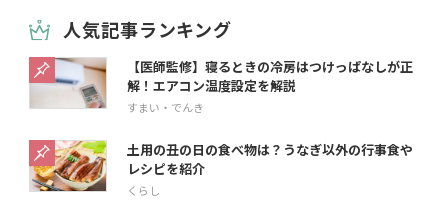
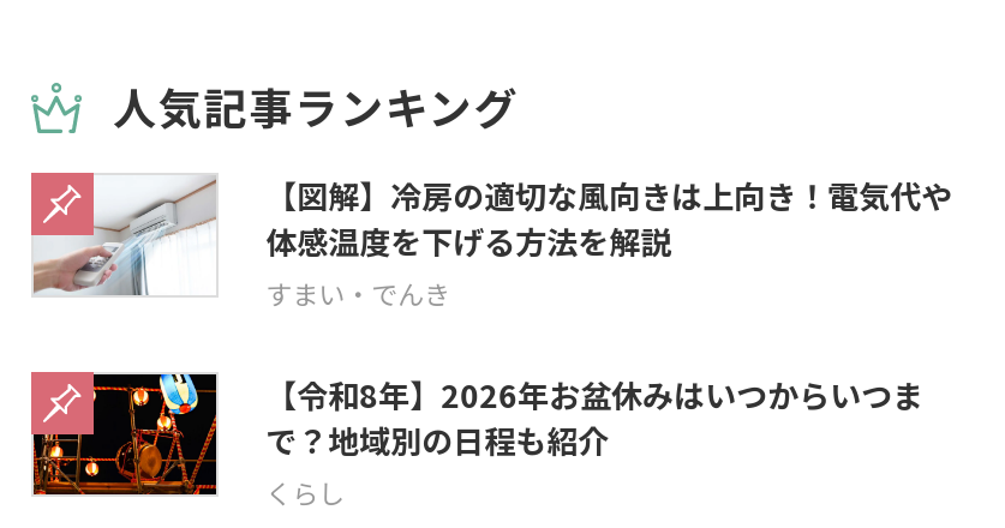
[31,57,413,109] [image] | 【医師監修】寝るときの冷房はつけっぱなしが正 -> [34,173,952,298] [image] | 【図解】冷房の適切な風向きは上向き！電気代や
[127,76,296,95] 解！エアコン温度設定を解説 -> [266,218,671,264] 体感温度を下げる方法を解説
[29,140,413,192] [image] | 土用の丑の日の食べ物は？うなぎ以外の行事食や | レシピを紹介 -> [31,372,924,497] [image] | 【令和8年】2026年お盆休みはいつからいつま | で？地域別の日程も紹介

